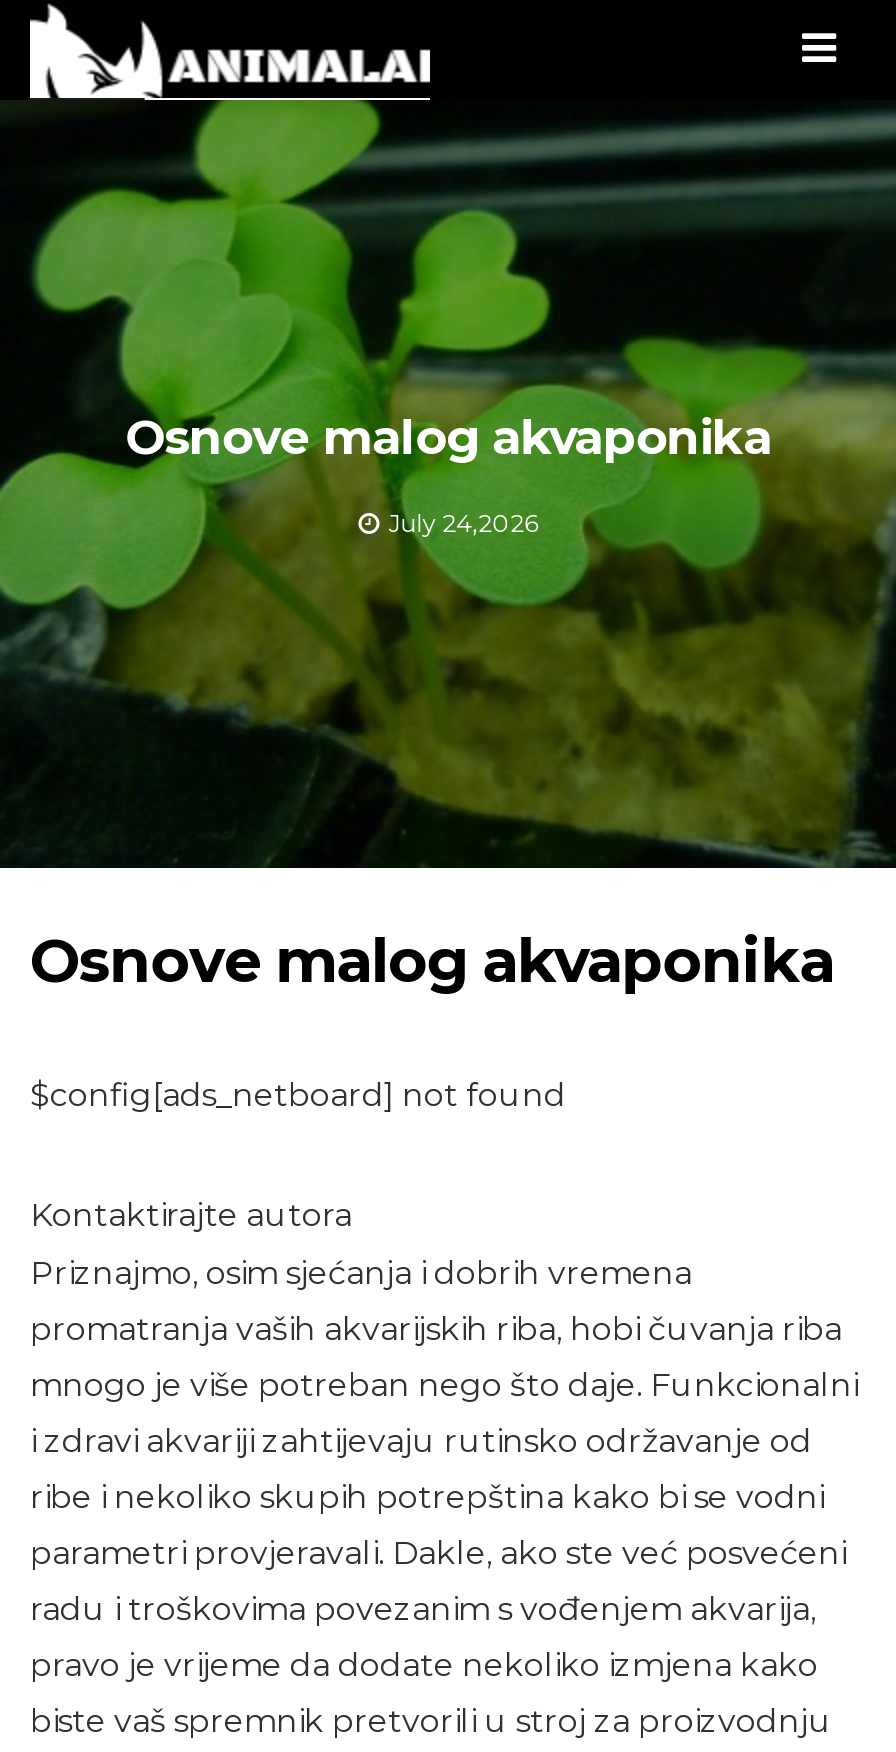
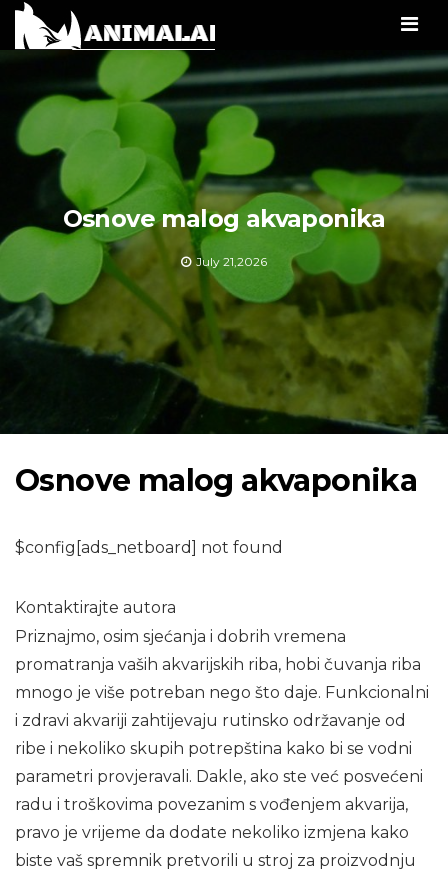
[388,507,538,537] July 24,2026 -> [196,253,267,268] July 21,2026

